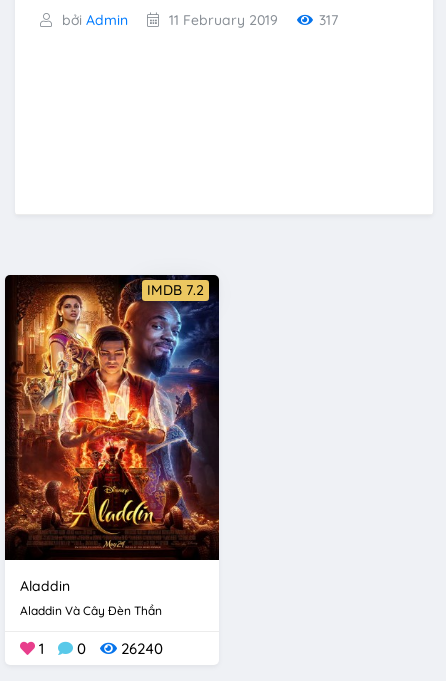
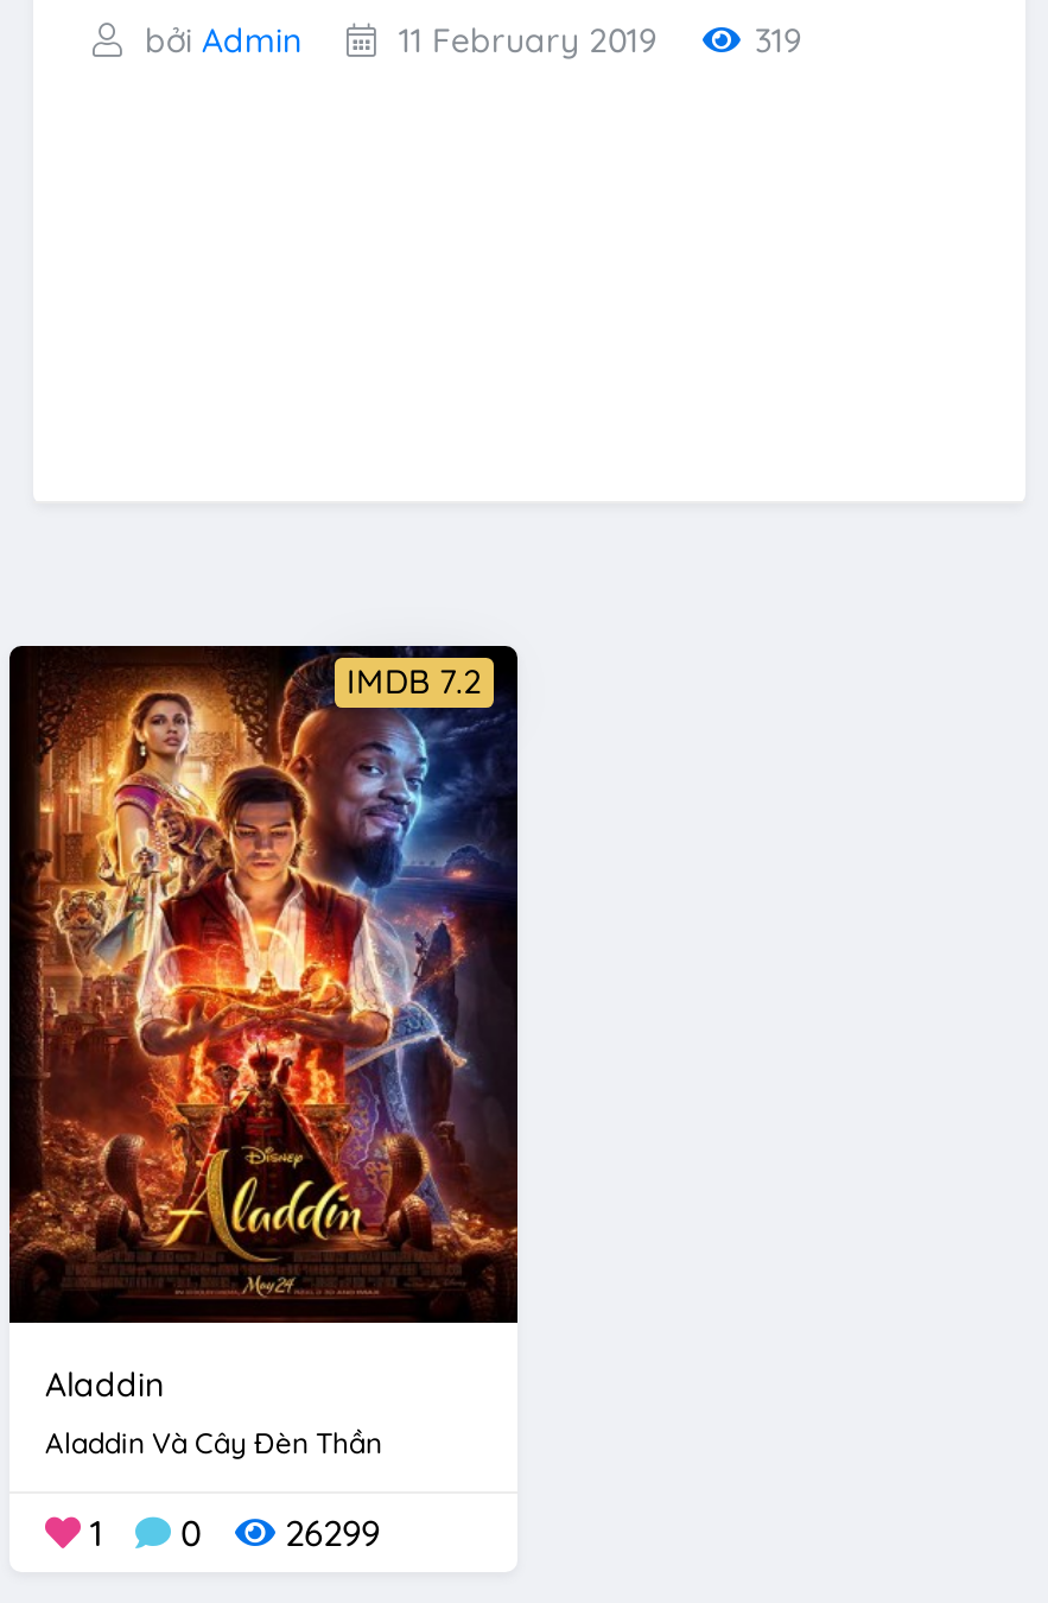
[319,11,338,29] 317 -> [755,19,802,61] 319
[39,639,163,658] 1 0 26240 -> [90,1511,380,1556] 1 0 26299

